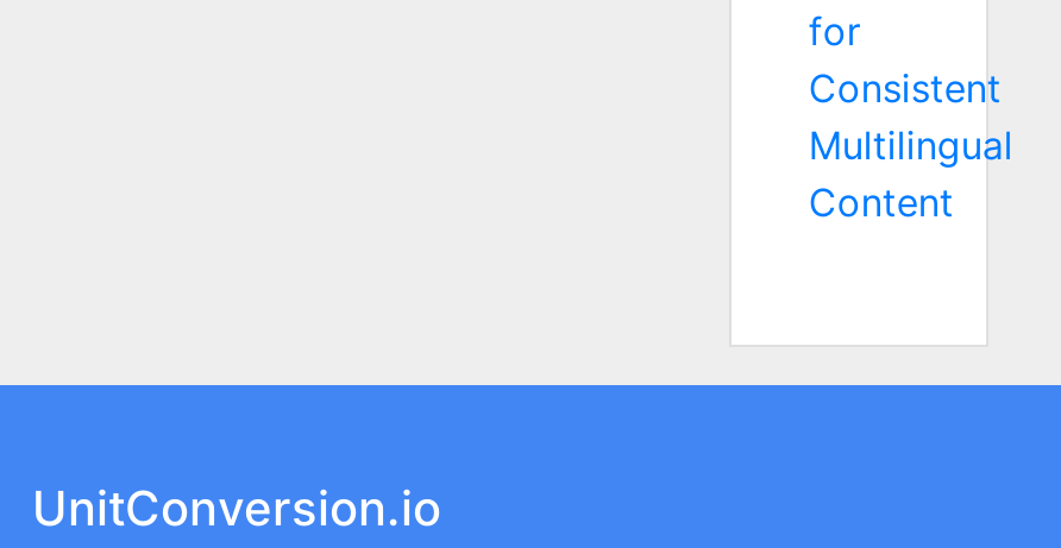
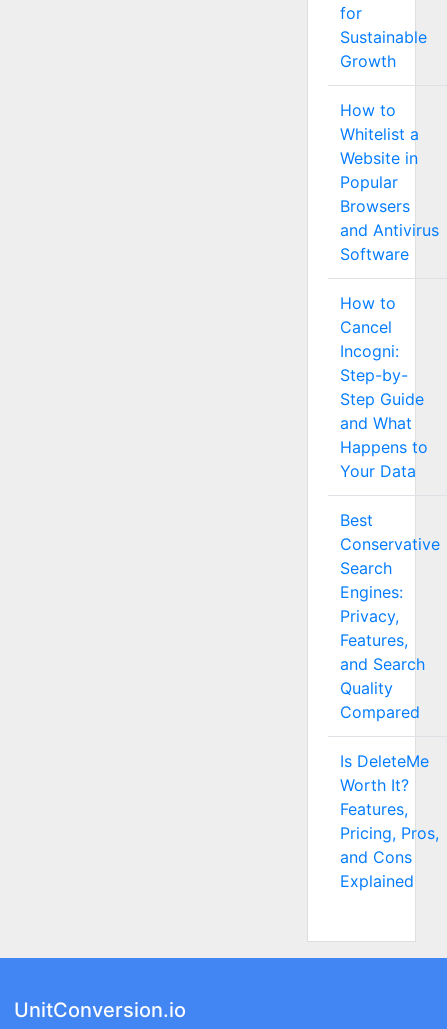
[808,64,1013,226] Consistent | Multilingual | Content -> [340,27,440,891] Sustainable | Growth | How to | Whitelist a | Website in | Popular | Browsers | and Antivirus | Software | How to | Cancel | Incogni: | Step-by- | Step Guide | and What | Happens to | Your Data | Best | Conservative | Search | Engines: | Privacy, | Features, | and Search | Quality | Compared | Is DeleteMe | Worth It? | Features, | Pricing, Pros, | and Cons | Explained

